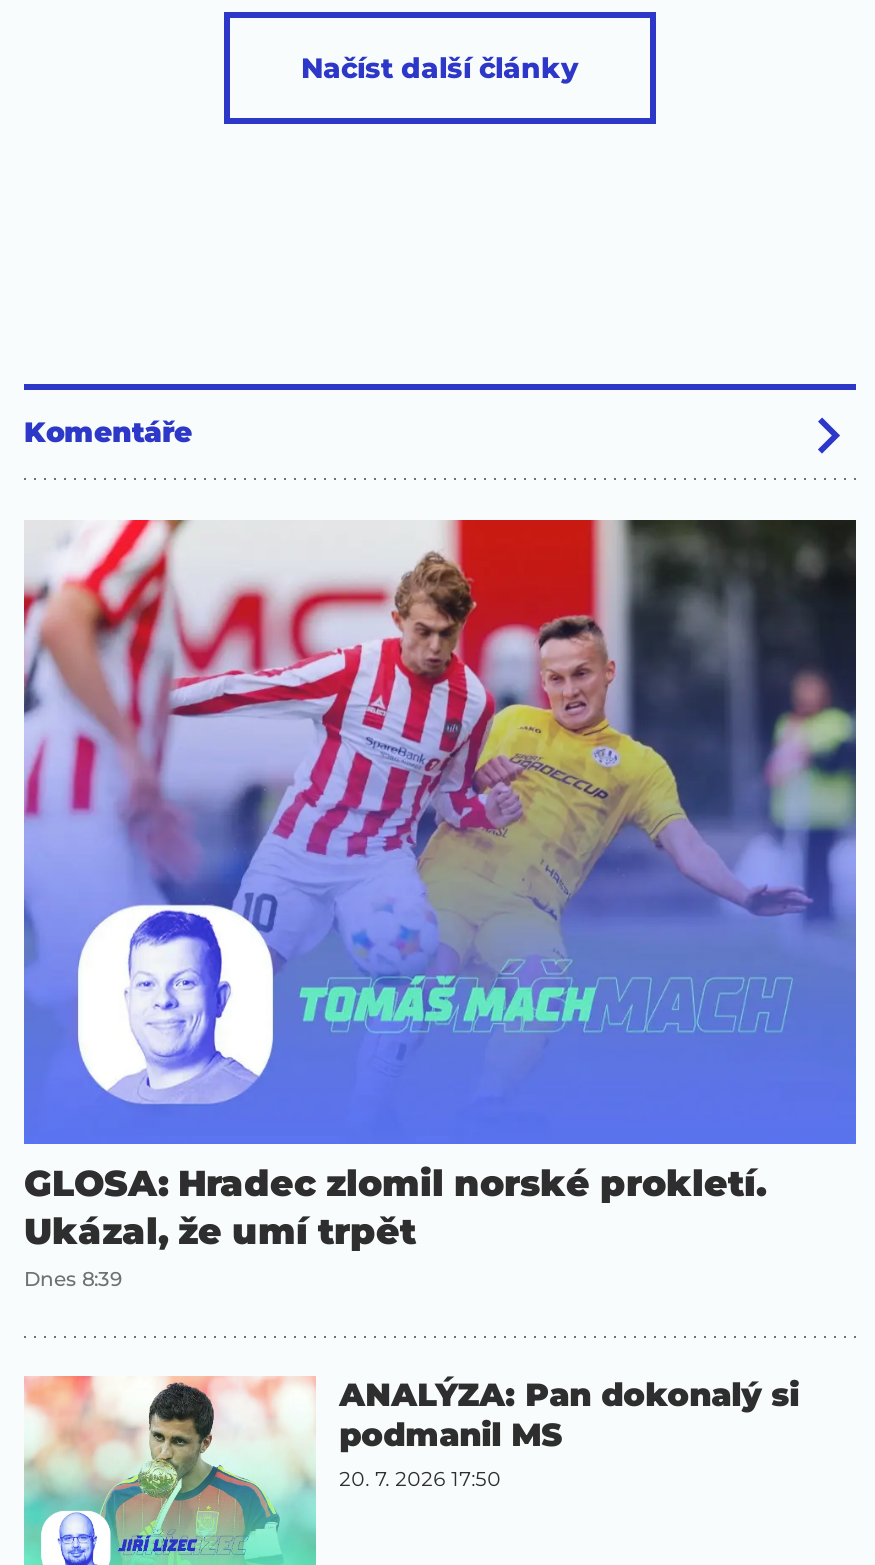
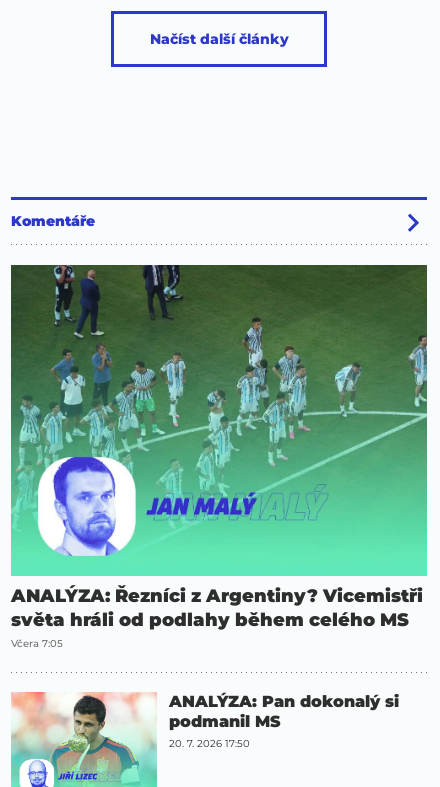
[22,517,858,1292] [image] | GLOSA: Hradec zlomil norské prokletí. | Ukázal, že umí trpět | Dnes 8:39 -> [10,264,428,650] [image] | ANALÝZA: Řezníci z Argentiny? Vicemistři | světa hráli od podlahy během celého MS | Včera 7:05

